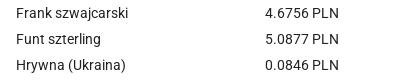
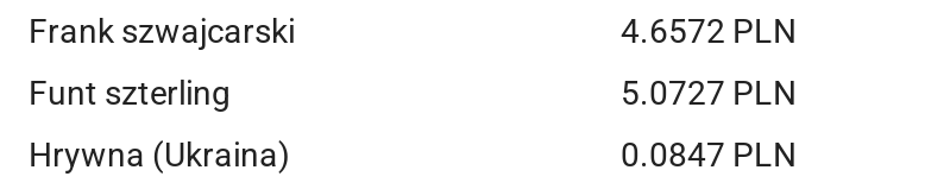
[265,5,339,21] 4.6756 PLN -> [621,12,797,50] 4.6572 PLN
[265,31,339,47] 5.0877 PLN -> [621,74,797,112] 5.0727 PLN
[265,57,339,73] 0.0846 PLN -> [621,136,797,174] 0.0847 PLN

